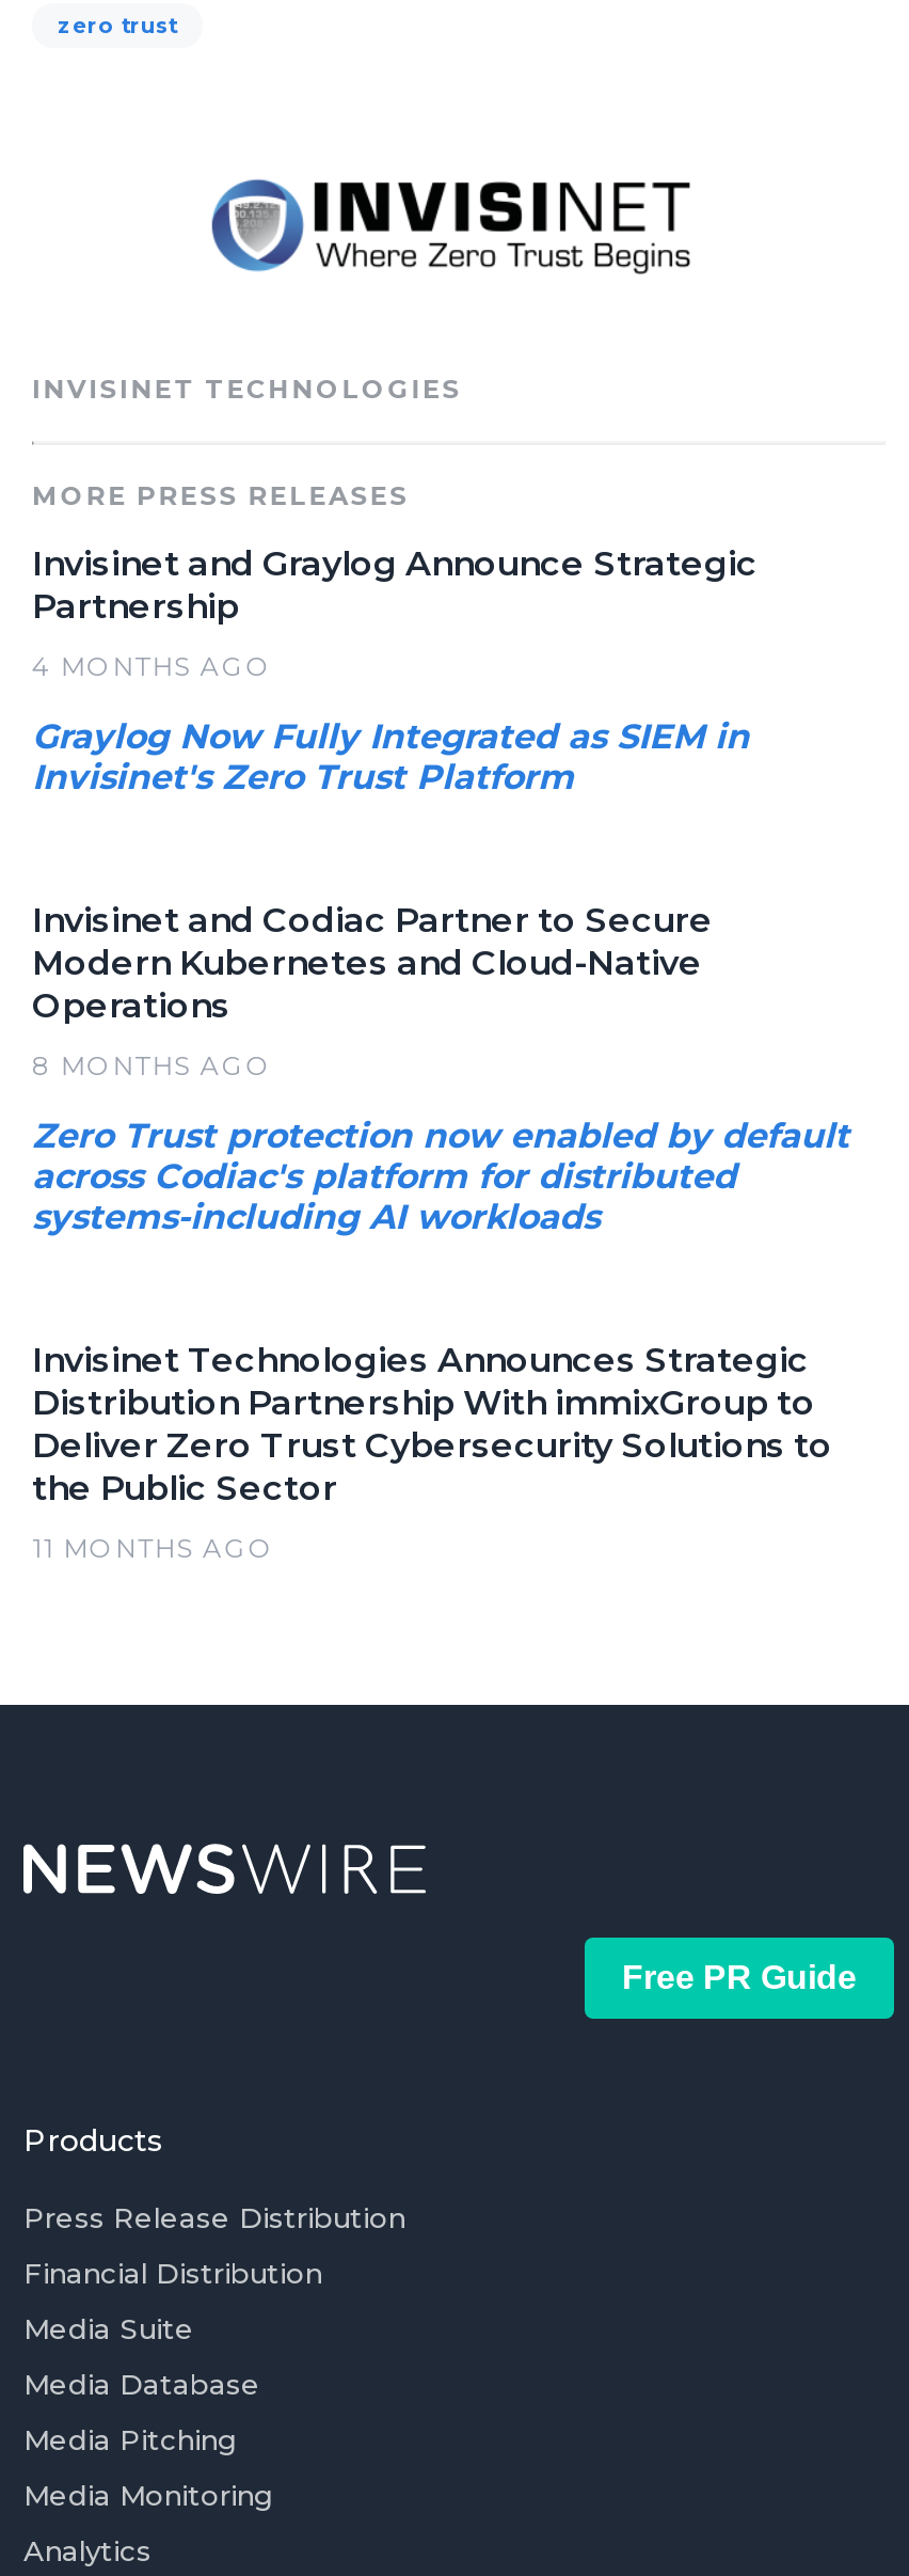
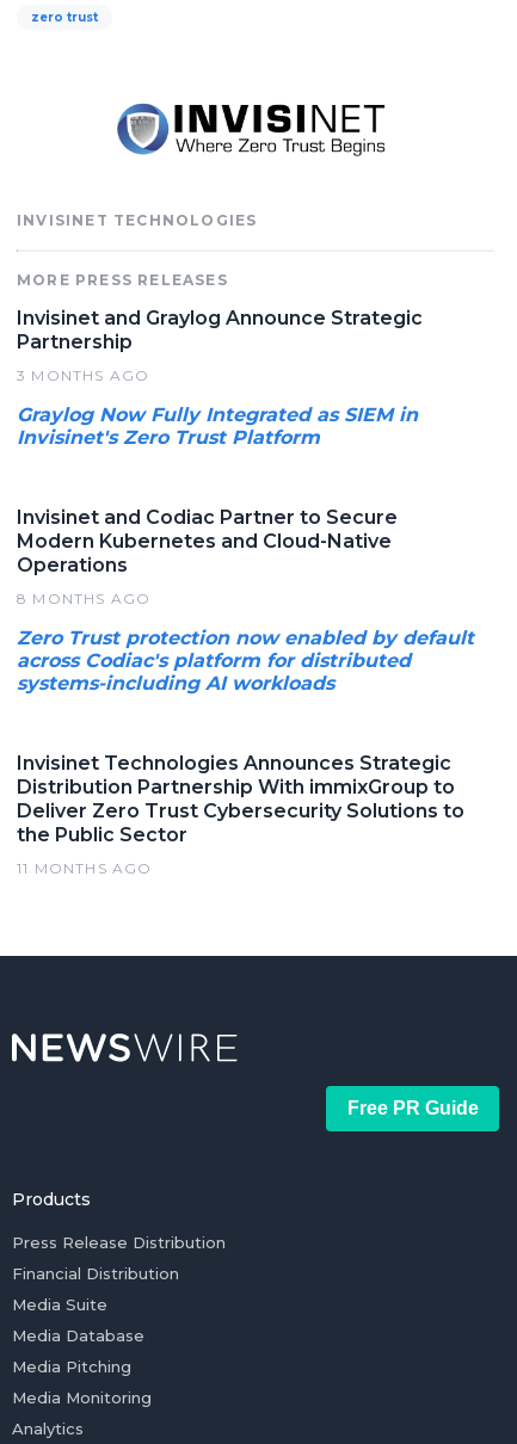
[32,649,272,681] 4 MONTHS AGO -> [17,366,150,384] 3 MONTHS AGO

